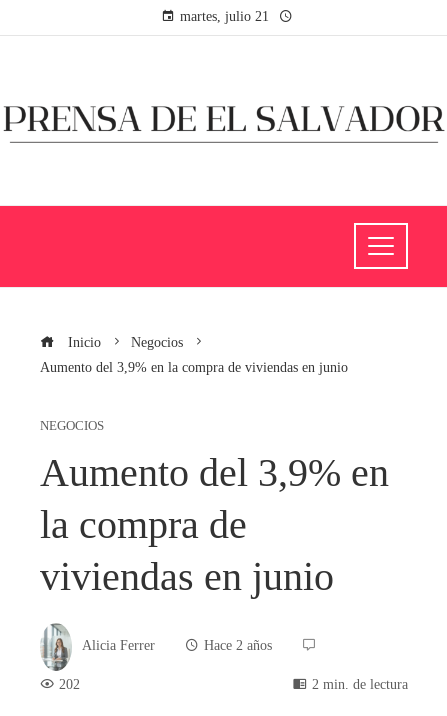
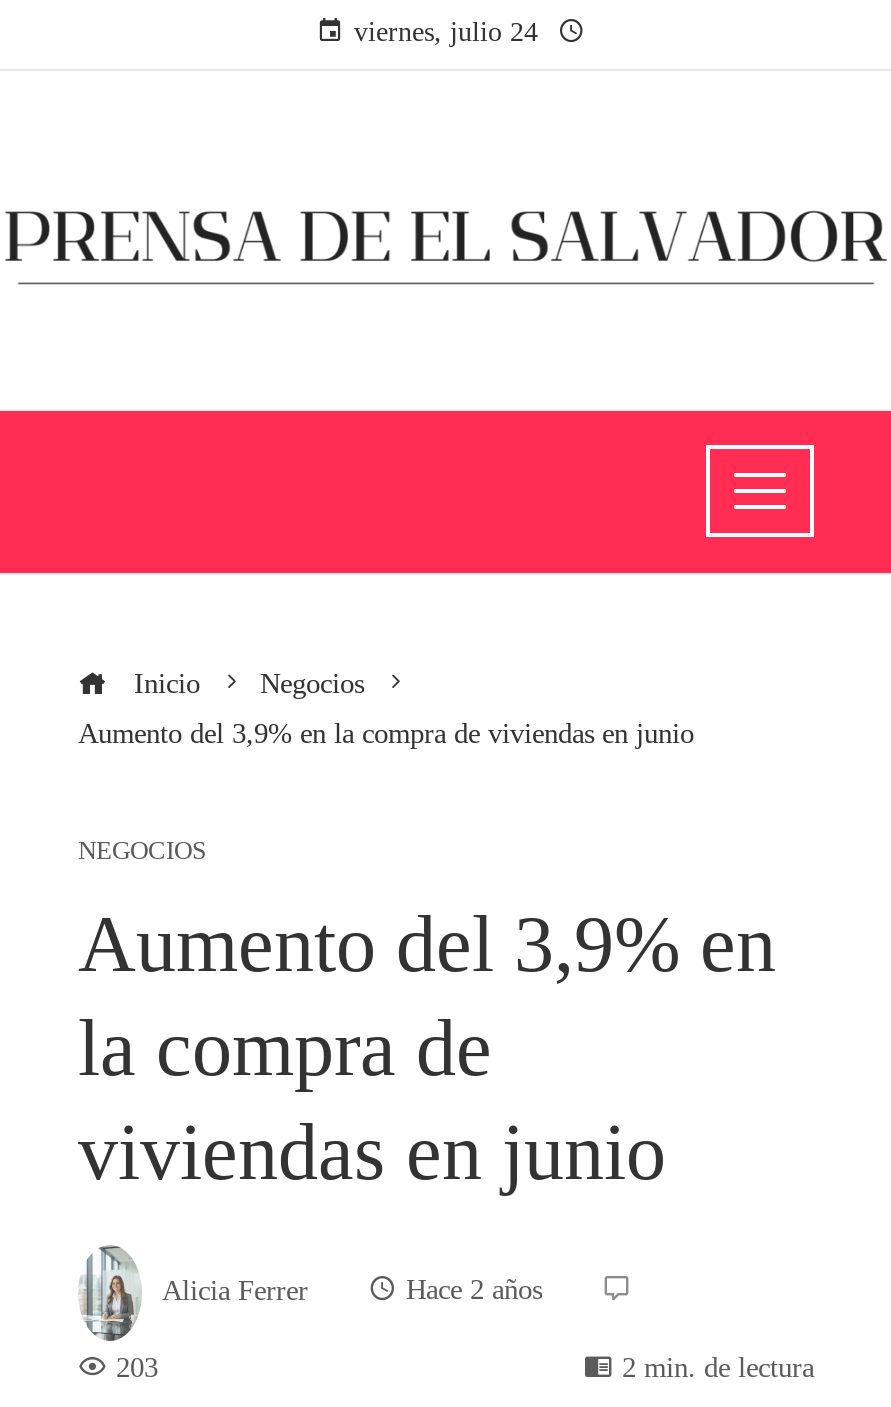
[179,9,268,24] martes, julio 21 -> [354,17,538,47] viernes, julio 24
[59,676,80,692] 202 -> [116,1351,158,1383] 203

